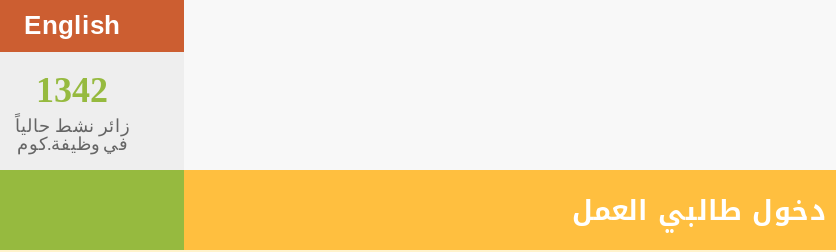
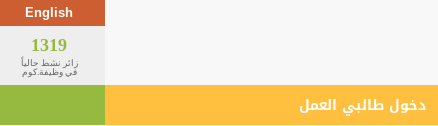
[36,70,108,110] 1342 -> [31,35,67,55] 1319

